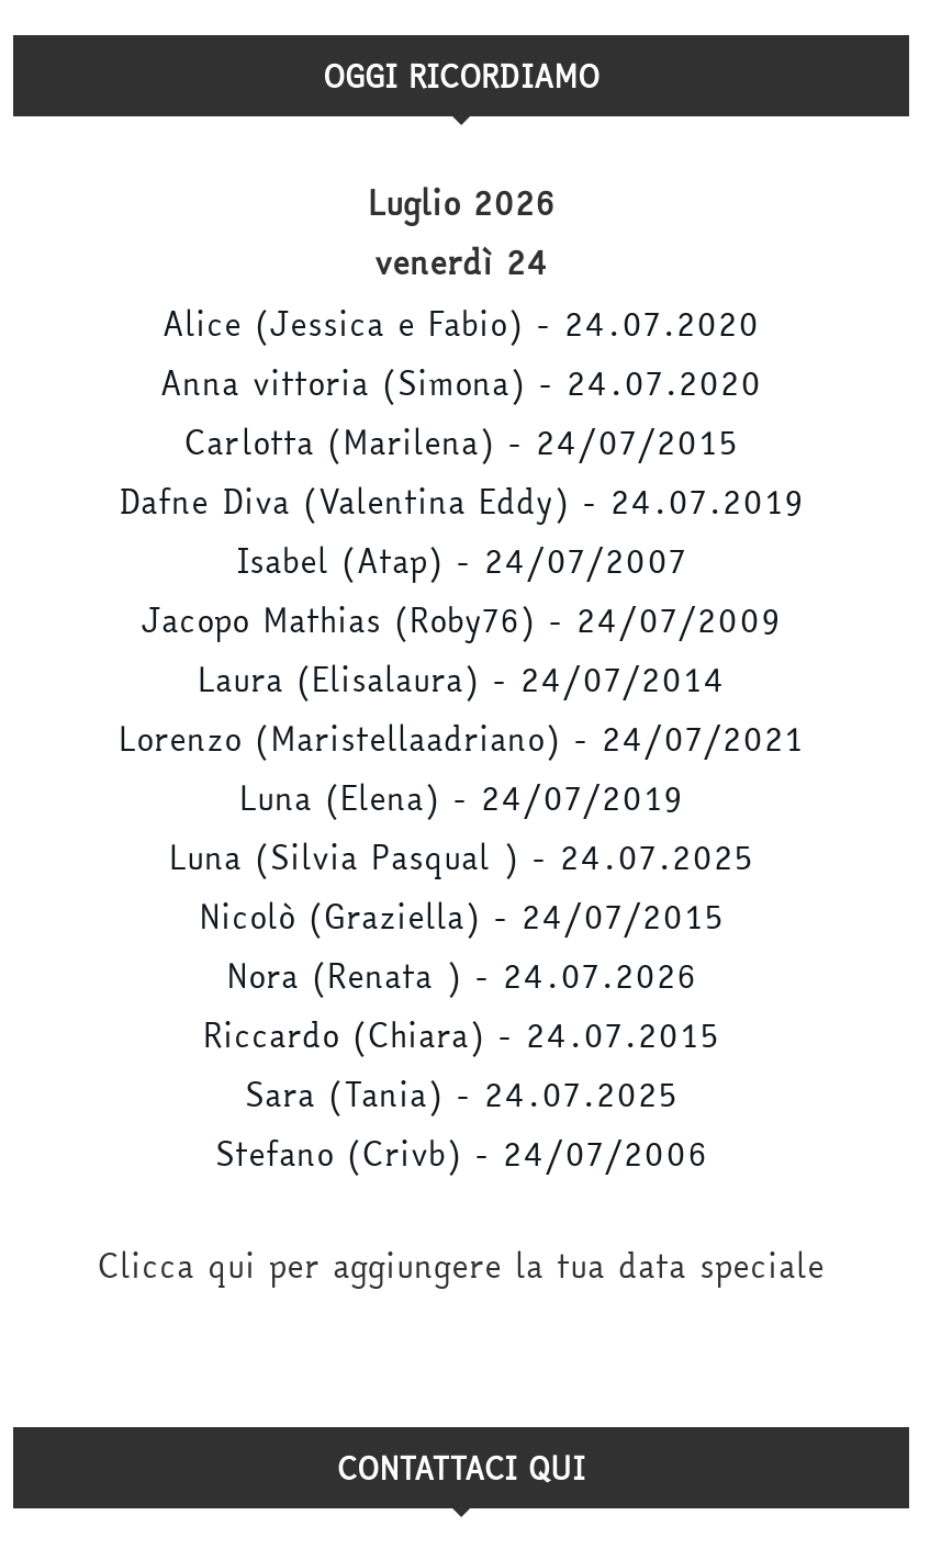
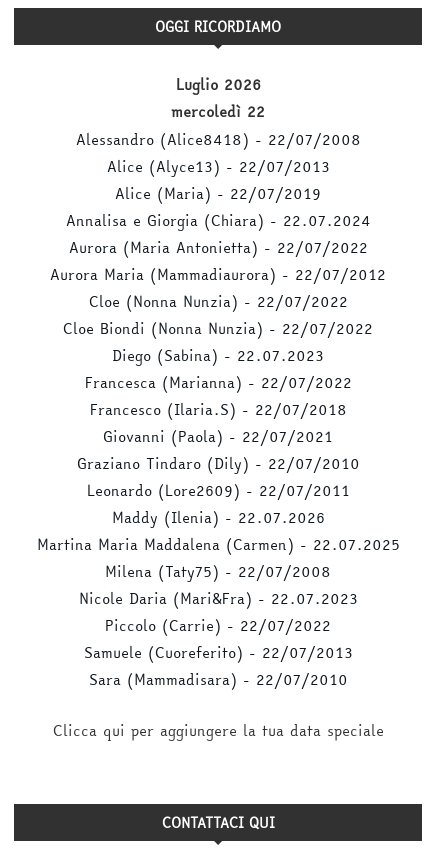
[119,238,804,1179] venerdì 24 | Alice (Jessica e Fabio) - 24.07.2020 | Anna vittoria (Simona) - 24.07.2020 | Carlotta (Marilena) - 24/07/2015 | Dafne Diva (Valentina Eddy) - 24.07.2019 | Isabel (Atap) - 24/07/2007 | Jacopo Mathias (Roby76) - 24/07/2009 | Laura (Elisalaura) - 24/07/2014 | Lorenzo (Maristellaadriano) - 24/07/2021 | Luna (Elena) - 24/07/2019 | Luna (Silvia Pasqual ) - 24.07.2025 | Nicolò (Graziella) - 24/07/2015 | Nora (Renata ) - 24.07.2026 | Riccardo (Chiara) - 24.07.2015 | Sara (Tania) - 24.07.2025 | Stefano (Crivb) - 24/07/2006 -> [36,100,399,691] mercoledì 22 | Alessandro (Alice8418) - 22/07/2008 | Alice (Alyce13) - 22/07/2013 | Alice (Maria) - 22/07/2019 | Annalisa e Giorgia (Chiara) - 22.07.2024 | Aurora (Maria Antonietta) - 22/07/2022 | Aurora Maria (Mammadiaurora) - 22/07/2012 | Cloe (Nonna Nunzia) - 22/07/2022 | Cloe Biondi (Nonna Nunzia) - 22/07/2022 | Diego (Sabina) - 22.07.2023 | Francesca (Marianna) - 22/07/2022 | Francesco (Ilaria.S) - 22/07/2018 | Giovanni (Paola) - 22/07/2021 | Graziano Tindaro (Dily) - 22/07/2010 | Leonardo (Lore2609) - 22/07/2011 | Maddy (Ilenia) - 22.07.2026 | Martina Maria Maddalena (Carmen) - 22.07.2025 | Milena (Taty75) - 22/07/2008 | Nicole Daria (Mari&Fra) - 22.07.2023 | Piccolo (Carrie) - 22/07/2022 | Samuele (Cuoreferito) - 22/07/2013 | Sara (Mammadisara) - 22/07/2010

